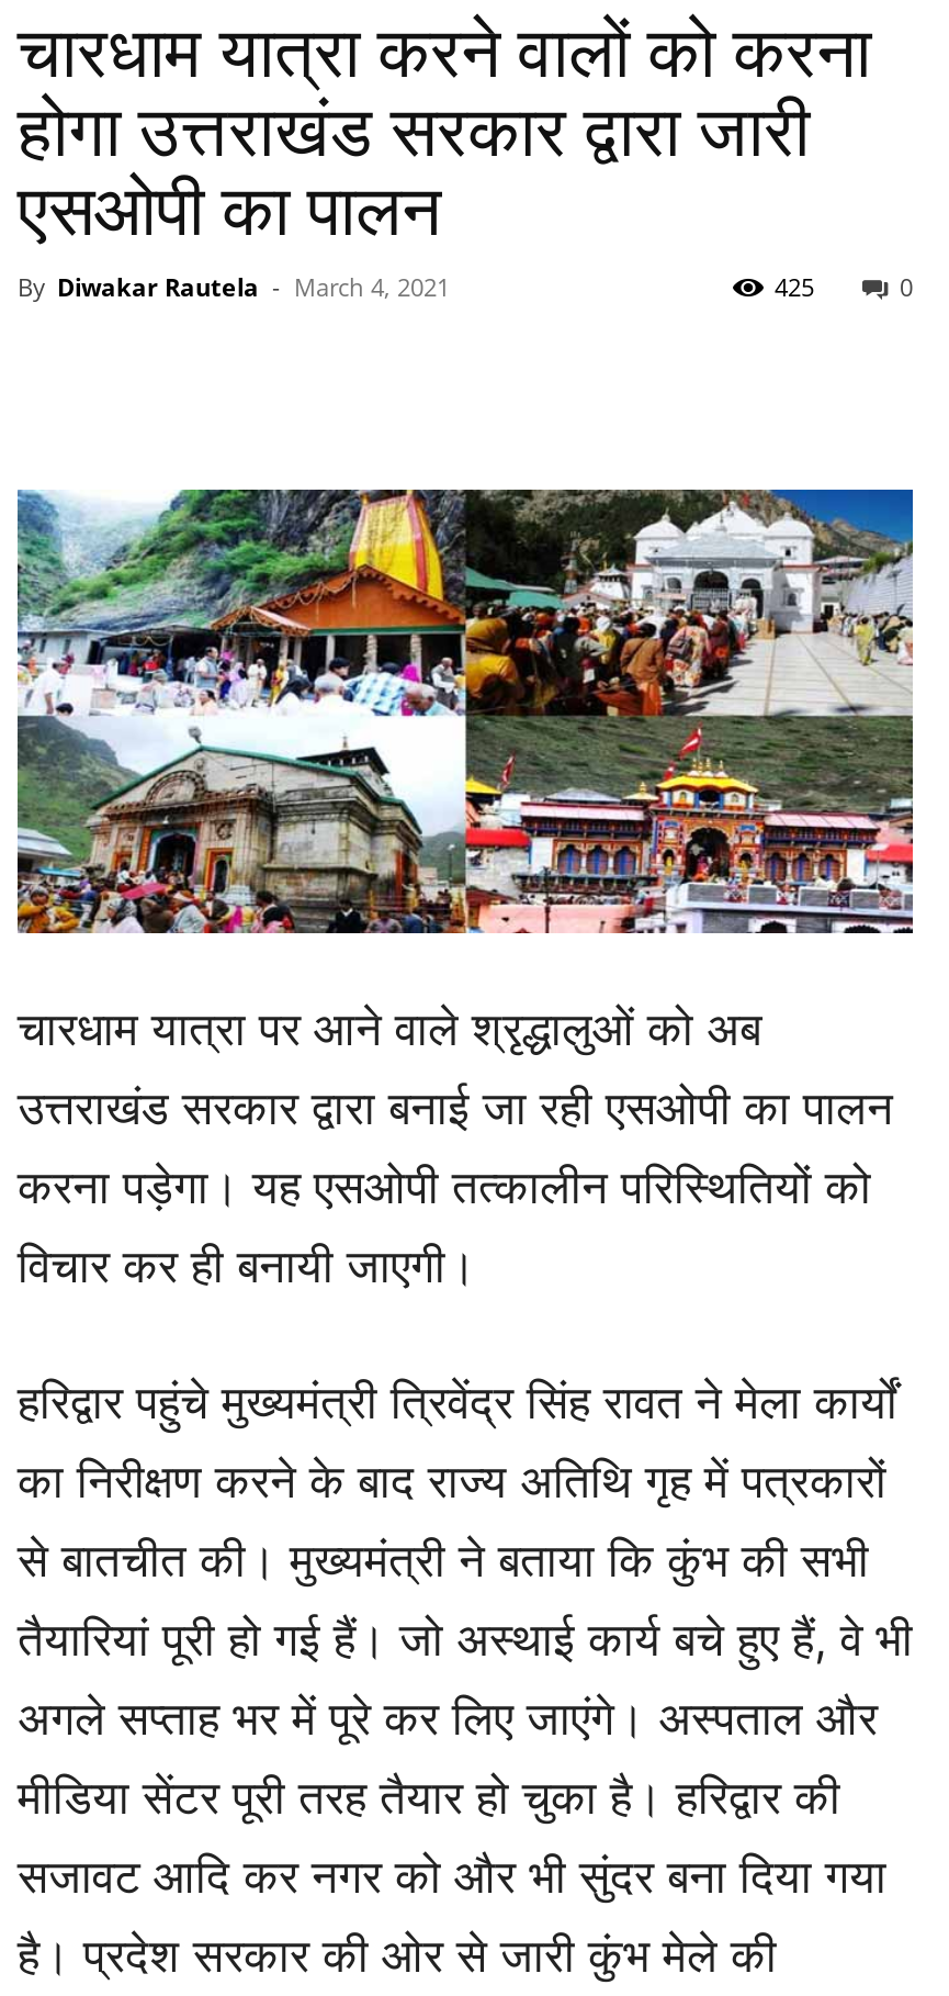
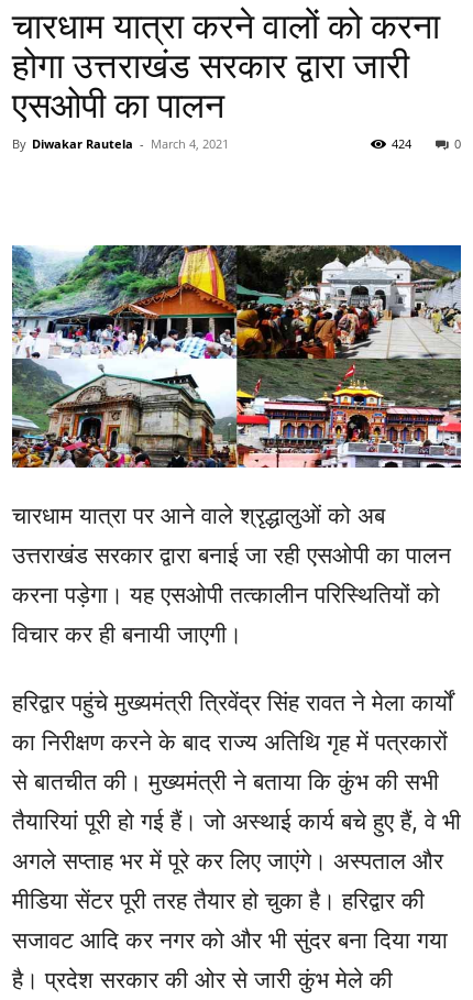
[775,270,814,303] 425 -> [392,135,411,152] 424

